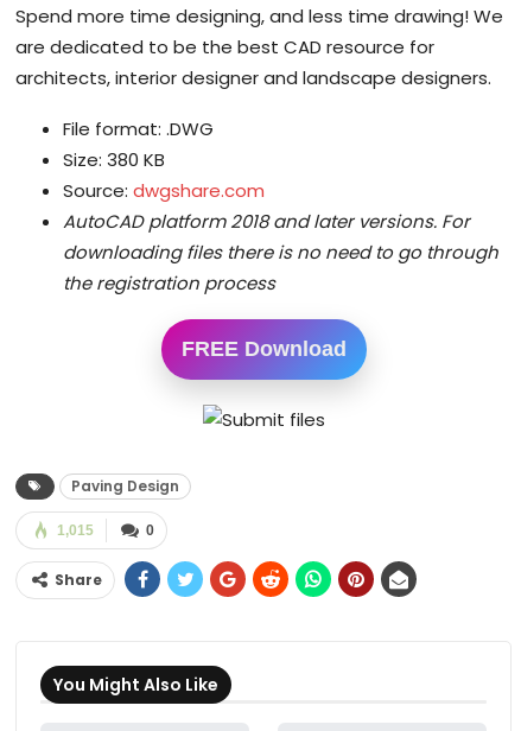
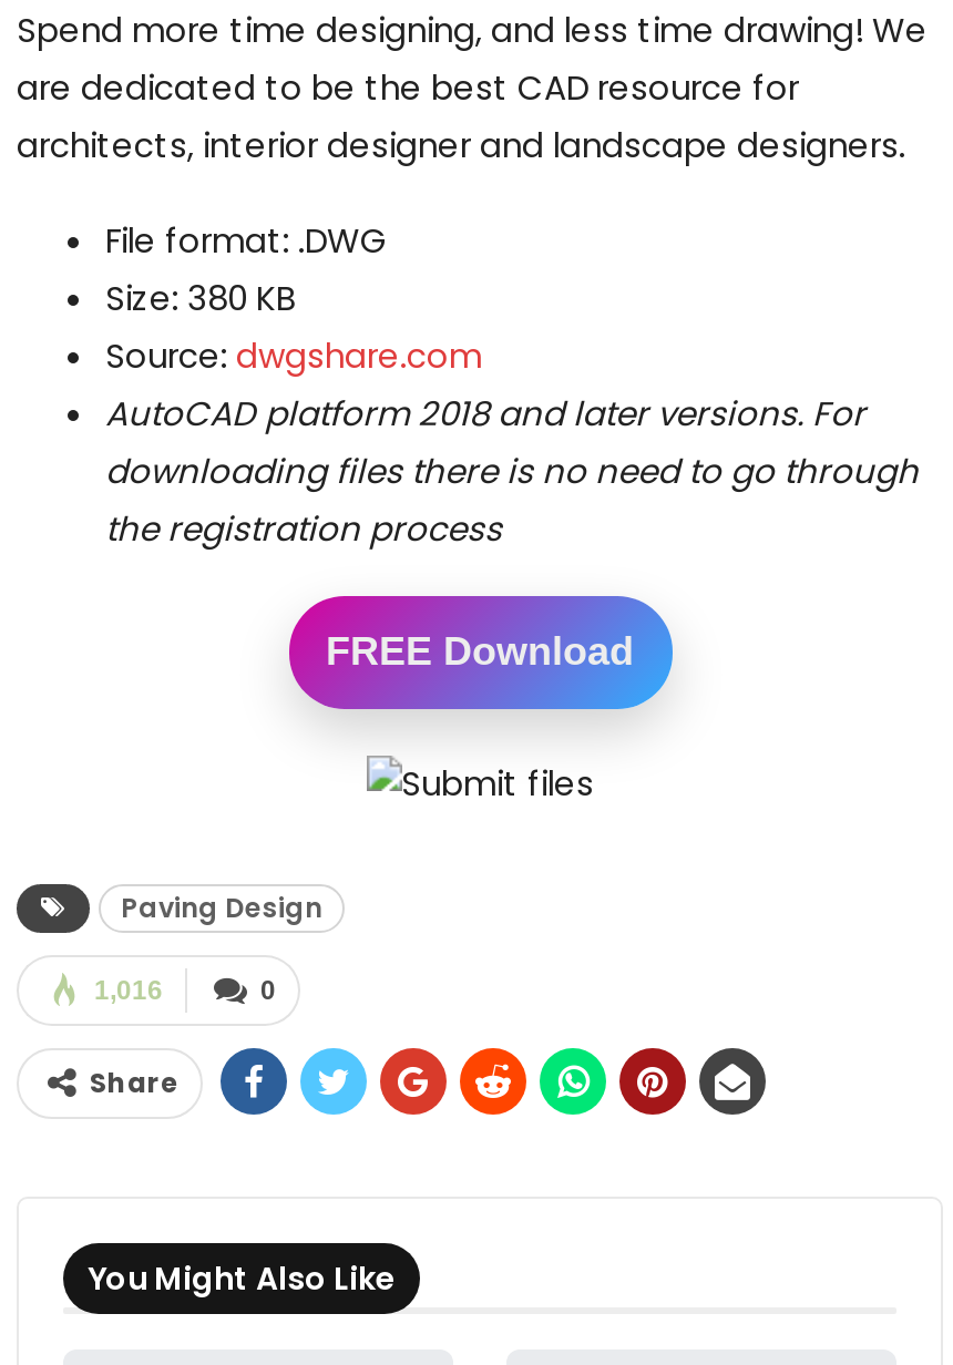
[57,522,94,538] 1,015 -> [94,974,163,1005] 1,016

